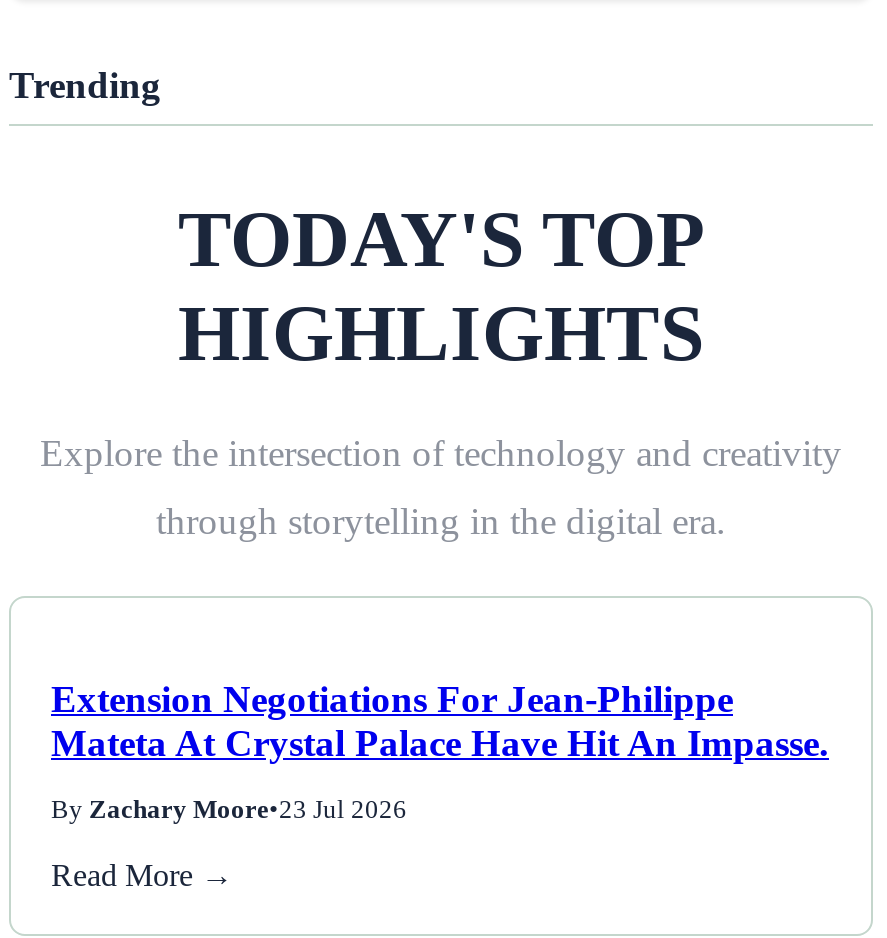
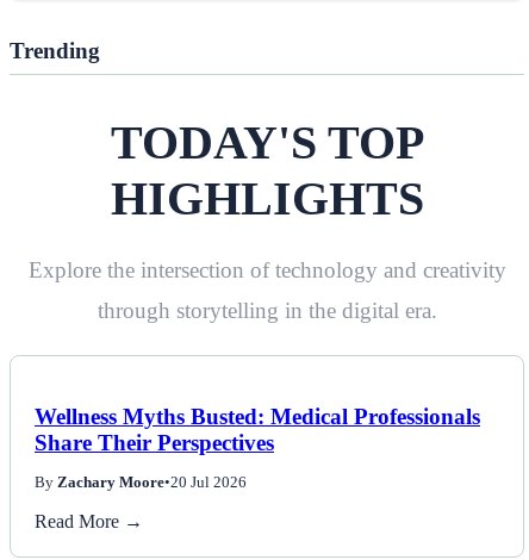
[51,677,829,763] Extension Negotiations For Jean-Philippe | Mateta At Crystal Palace Have Hit An Impasse. -> [35,403,480,455] Wellness Myths Busted: Medical Professionals | Share Their Perspectives
[51,795,407,823] By Zachary Moore•23 Jul 2026 -> [35,474,247,490] By Zachary Moore•20 Jul 2026

